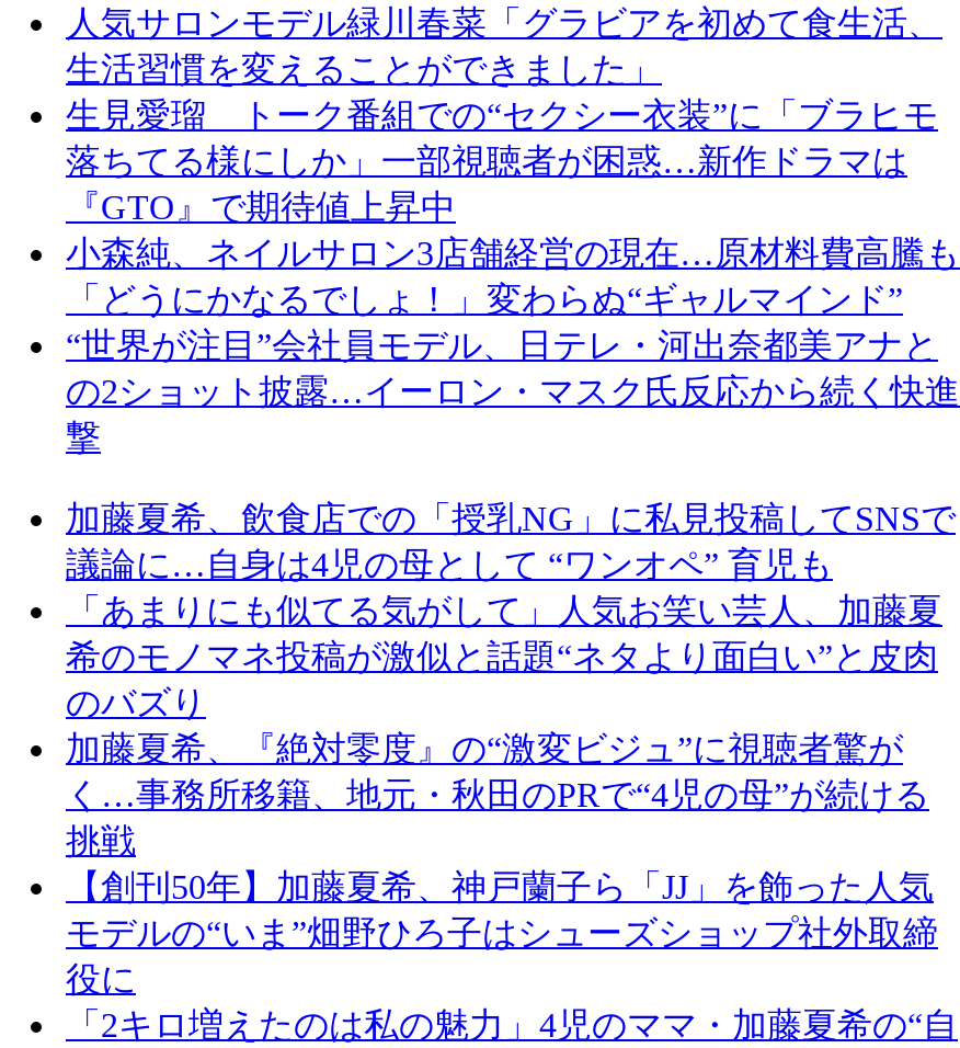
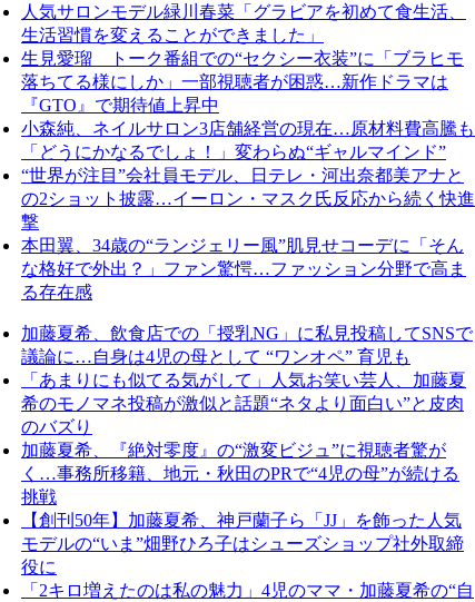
none -> [21,236,466,301] 本田翼、34歳の“ランジェリー風”肌見せコーデに「そん | な格好で外出？」ファン驚愕…ファッション分野で高ま | る存在感

